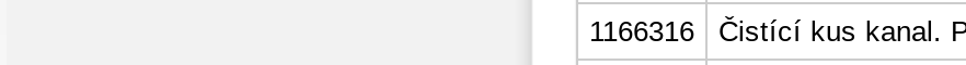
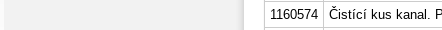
[589,15,694,48] 1166316 -> [270,7,318,22] 1160574

